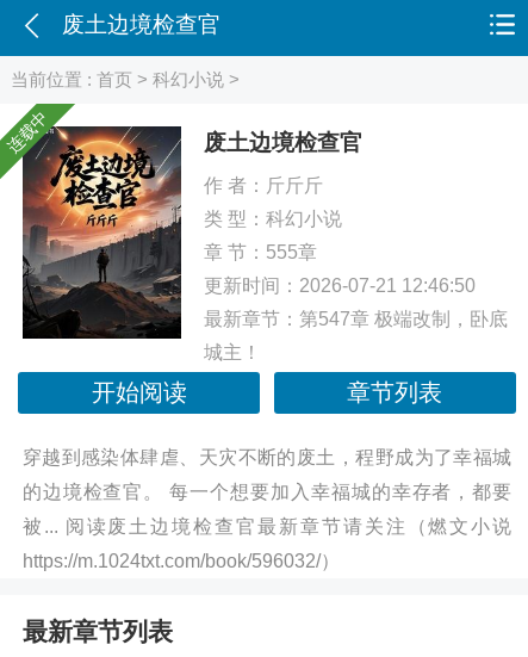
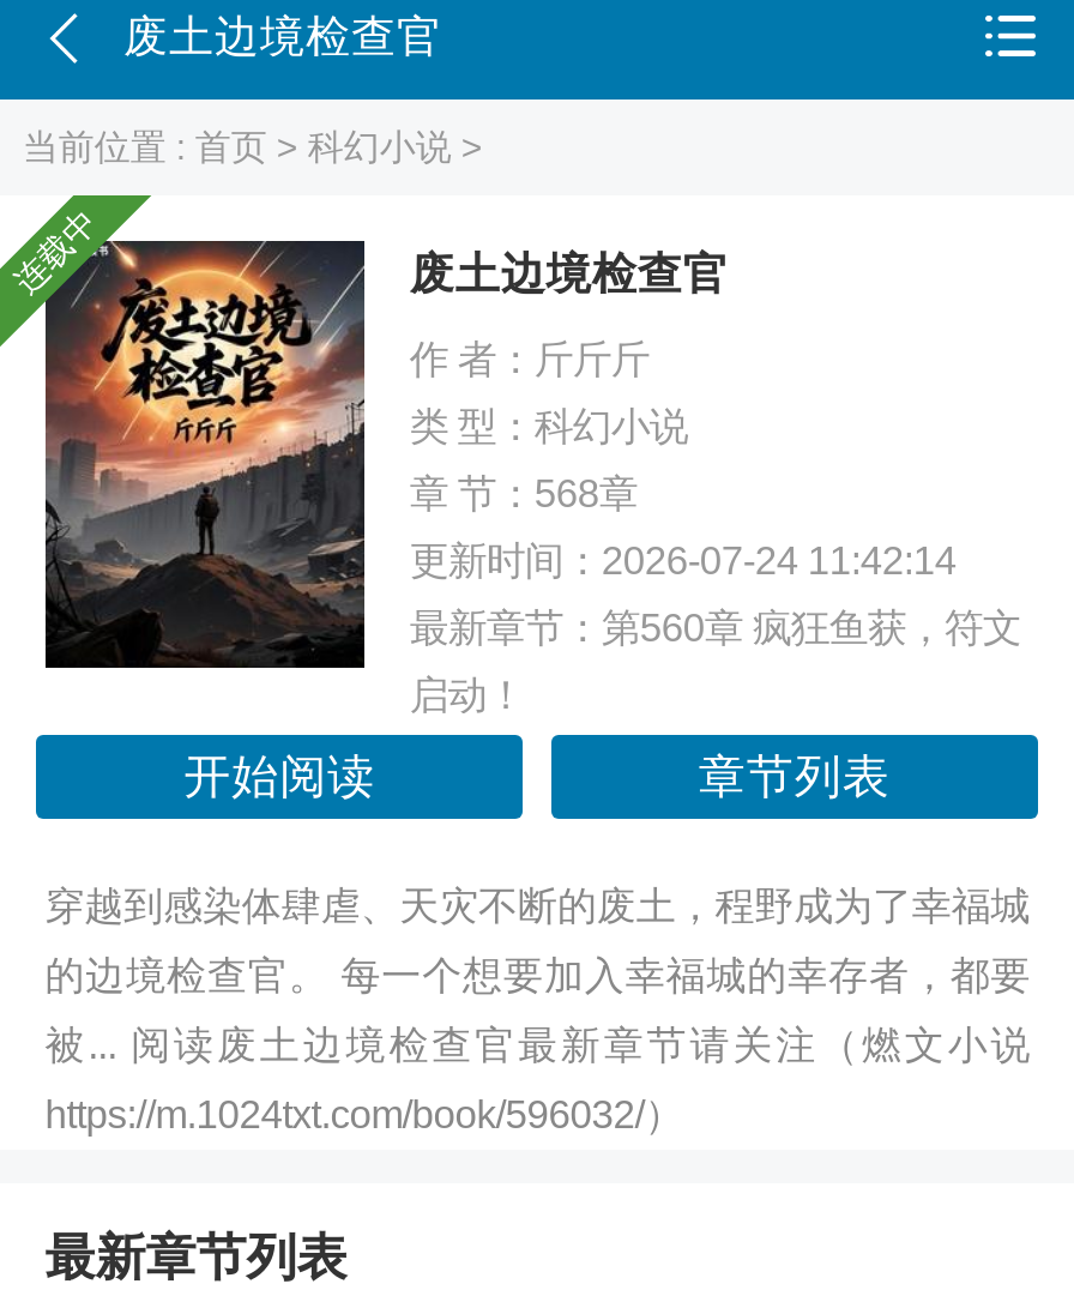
[204,241,317,262] 章 节：555章 -> [410,471,637,514] 章 节：568章
[204,274,475,296] 更新时间：2026-07-21 12:46:50 -> [410,538,956,581] 更新时间：2026-07-24 11:42:14
[204,308,508,329] 最新章节：第547章 极端改制，卧底 -> [410,605,1021,649] 最新章节：第560章 疯狂鱼获，符文
[204,341,261,362] 城主！ -> [410,673,525,716] 启动！

